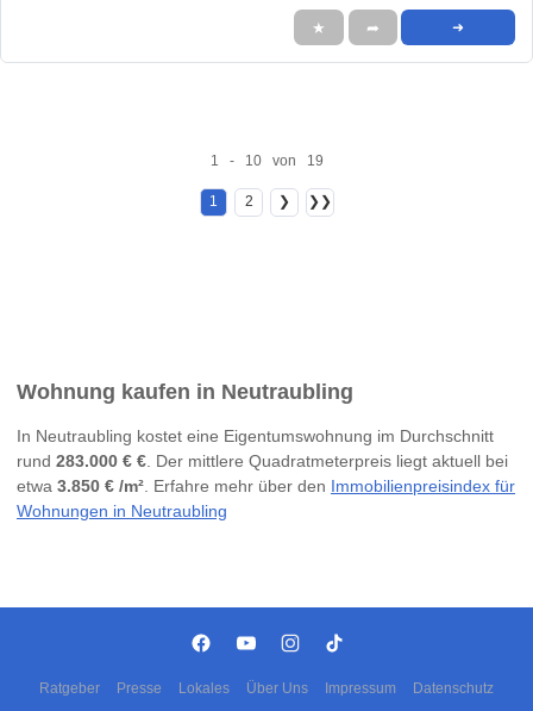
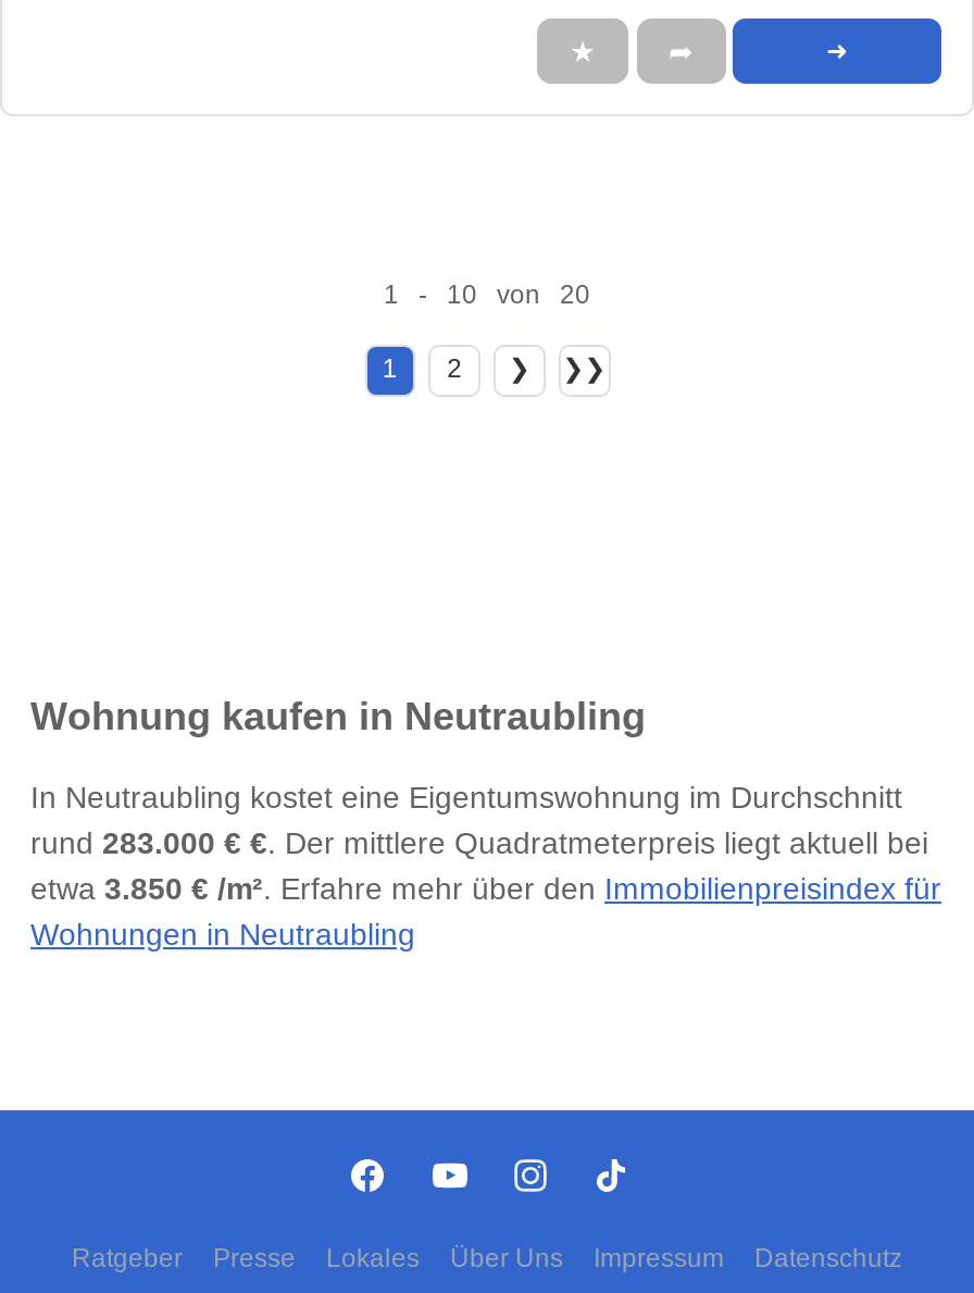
[210,152,323,169] 1 - 10 von 19 -> [384,279,590,310] 1 - 10 von 20

